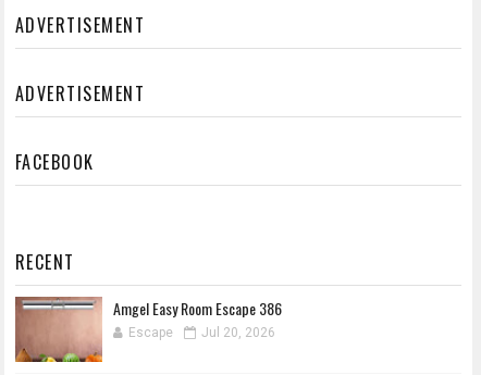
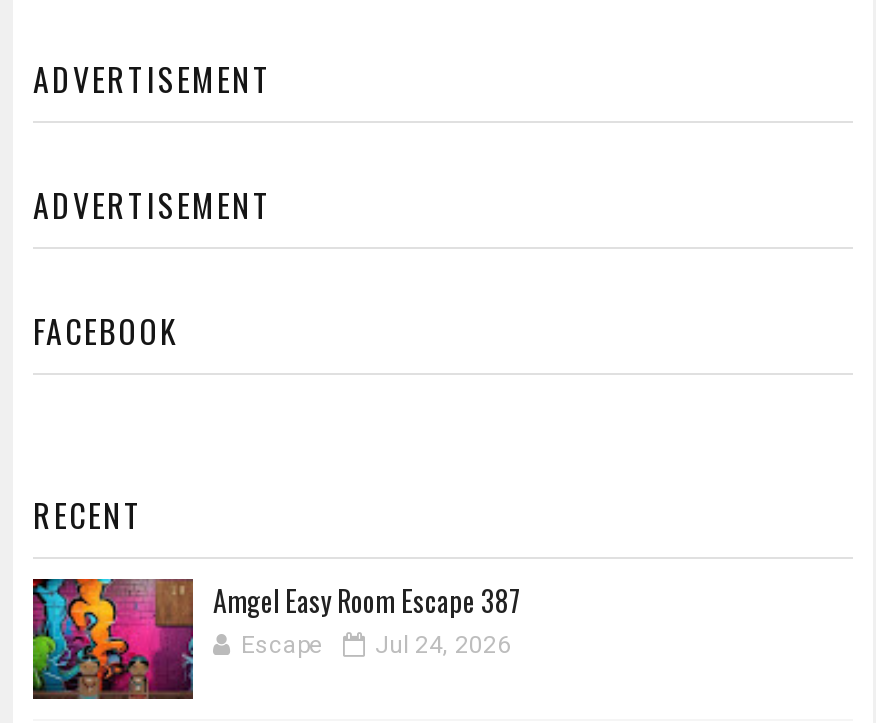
[14,296,282,363] [image] | Amgel Easy Room Escape 386 -> [31,577,523,701] [image] | Amgel Easy Room Escape 387
[128,325,275,340] Escape Jul 20, 2026 -> [241,631,511,659] Escape Jul 24, 2026

